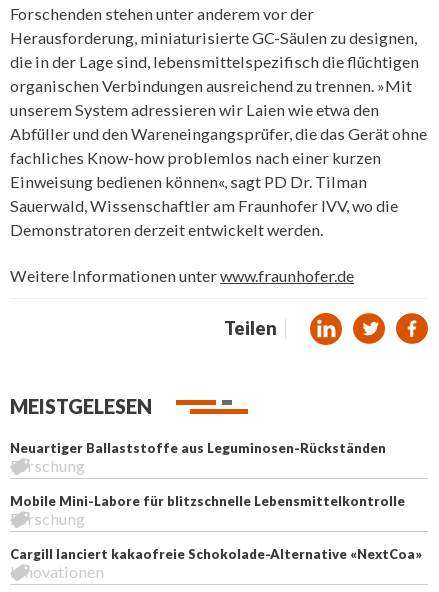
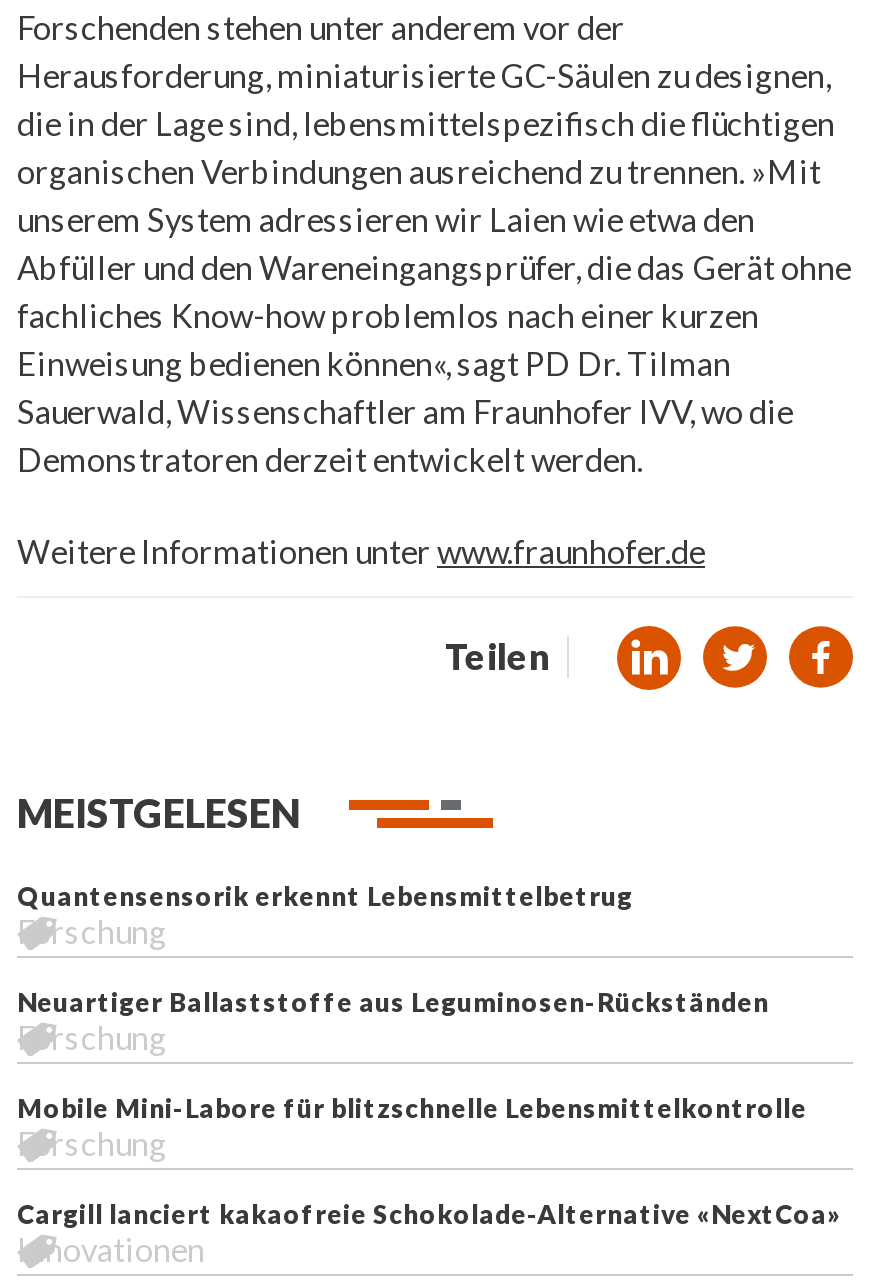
none -> [17,879,633,949] Quantensensorik erkennt Lebensmittelbetrug | Forschung

